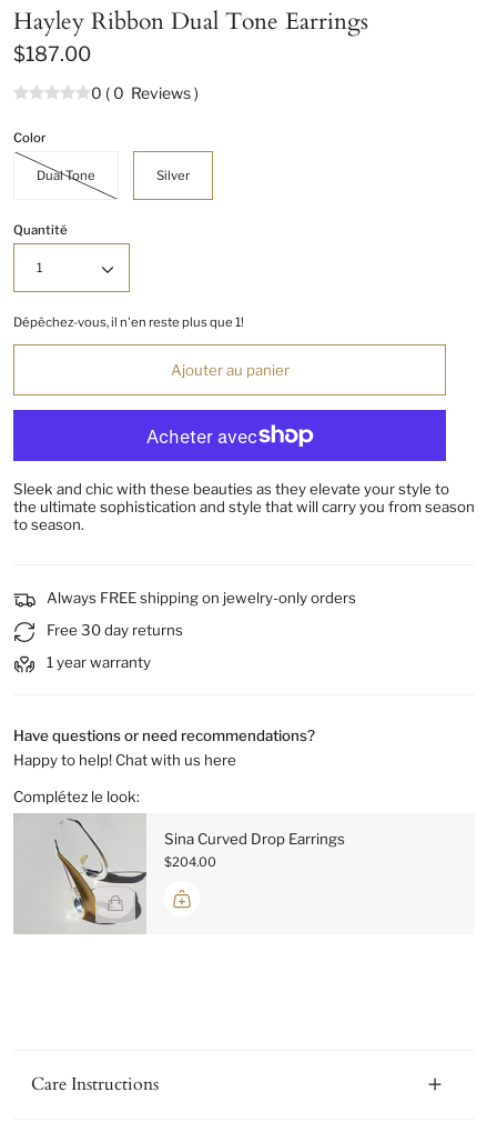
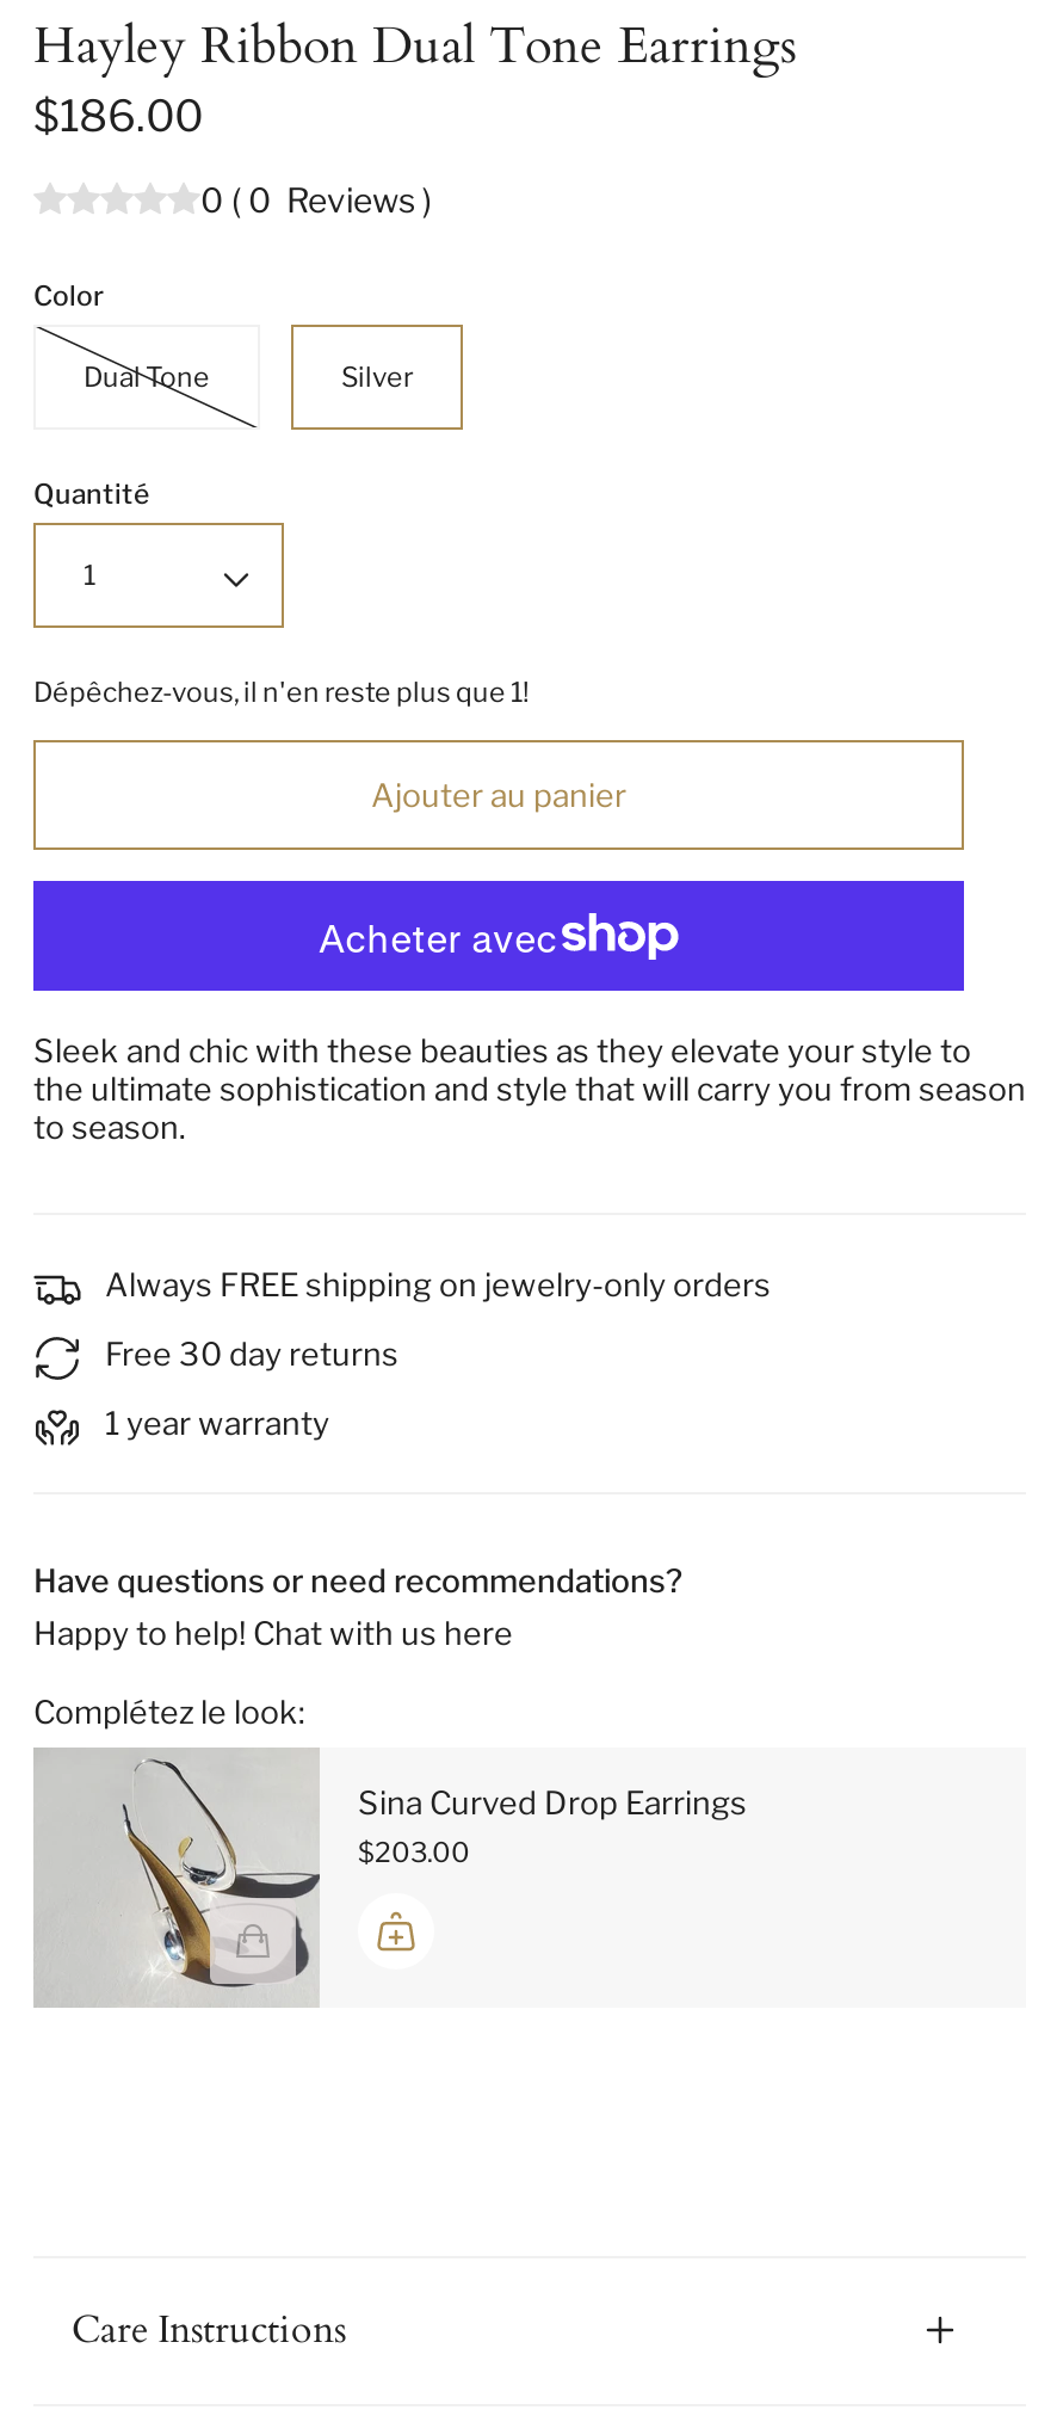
[13,42,91,65] $187.00 -> [33,90,203,140] $186.00
[164,855,216,870] $204.00 -> [358,1837,470,1870] $203.00

